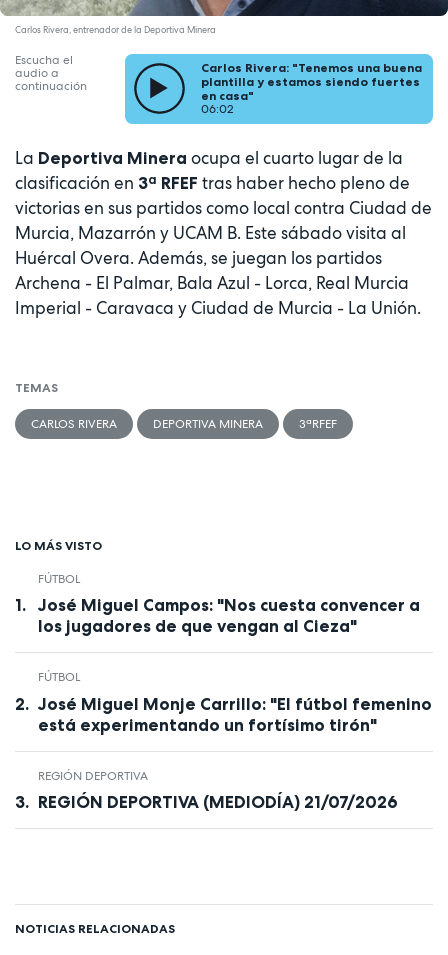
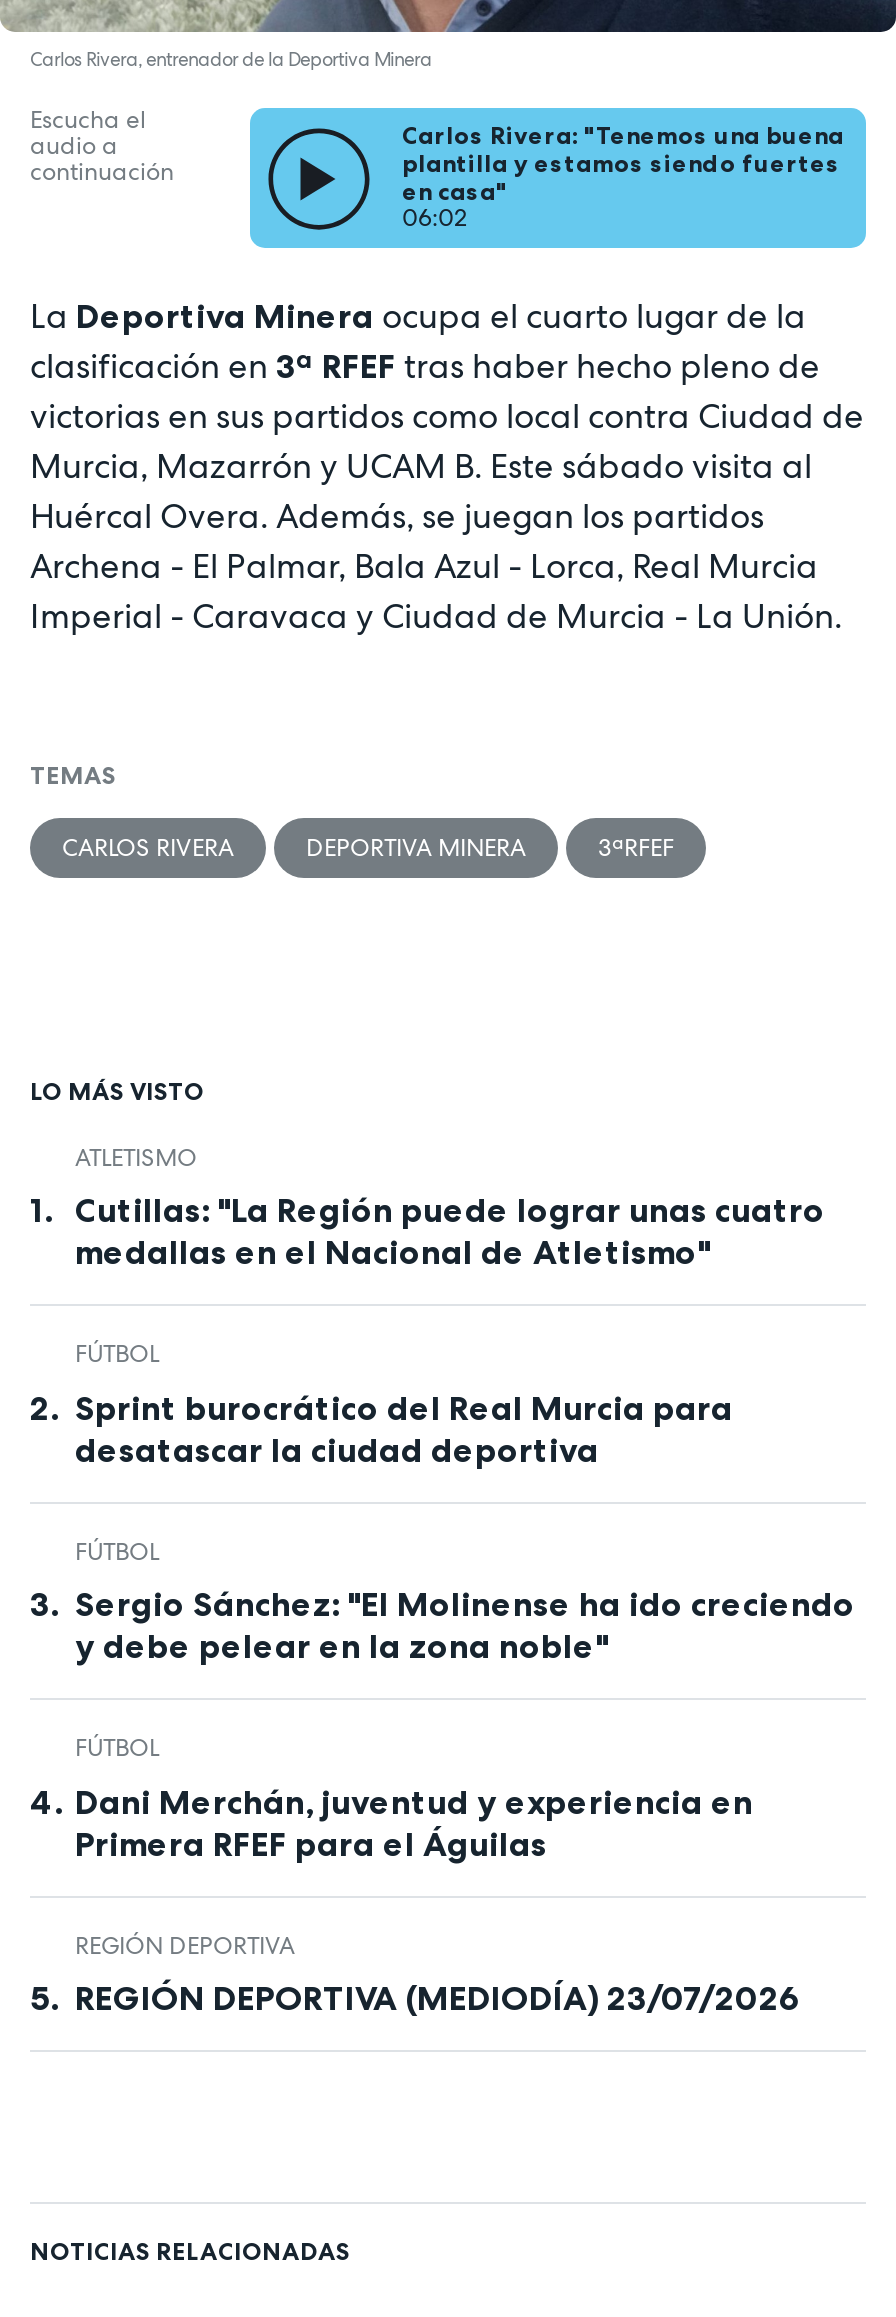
none -> [75,1142,825,1273] ATLETISMO | Cutillas: "La Región puede lograr unas cuatro | medallas en el Nacional de Atletismo"
[37,595,419,636] José Miguel Campos: "Nos cuesta convencer a | los jugadores de que vengan al Cieza" -> [75,1388,733,1470] Sprint burocrático del Real Murcia para | desatascar la ciudad deportiva
[37,694,431,735] José Miguel Monje Carrillo: "El fútbol femenino | está experimentando un fortísimo tirón" -> [75,1585,855,1864] Sergio Sánchez: "El Molinense ha ido creciendo | y debe pelear en la zona noble" | FÚTBOL | Dani Merchán, juventud y experiencia en | Primera RFEF para el Águilas
[37,792,397,812] REGIÓN DEPORTIVA (MEDIODÍA) 21/07/2026 -> [75,1979,801,2019] REGIÓN DEPORTIVA (MEDIODÍA) 23/07/2026

